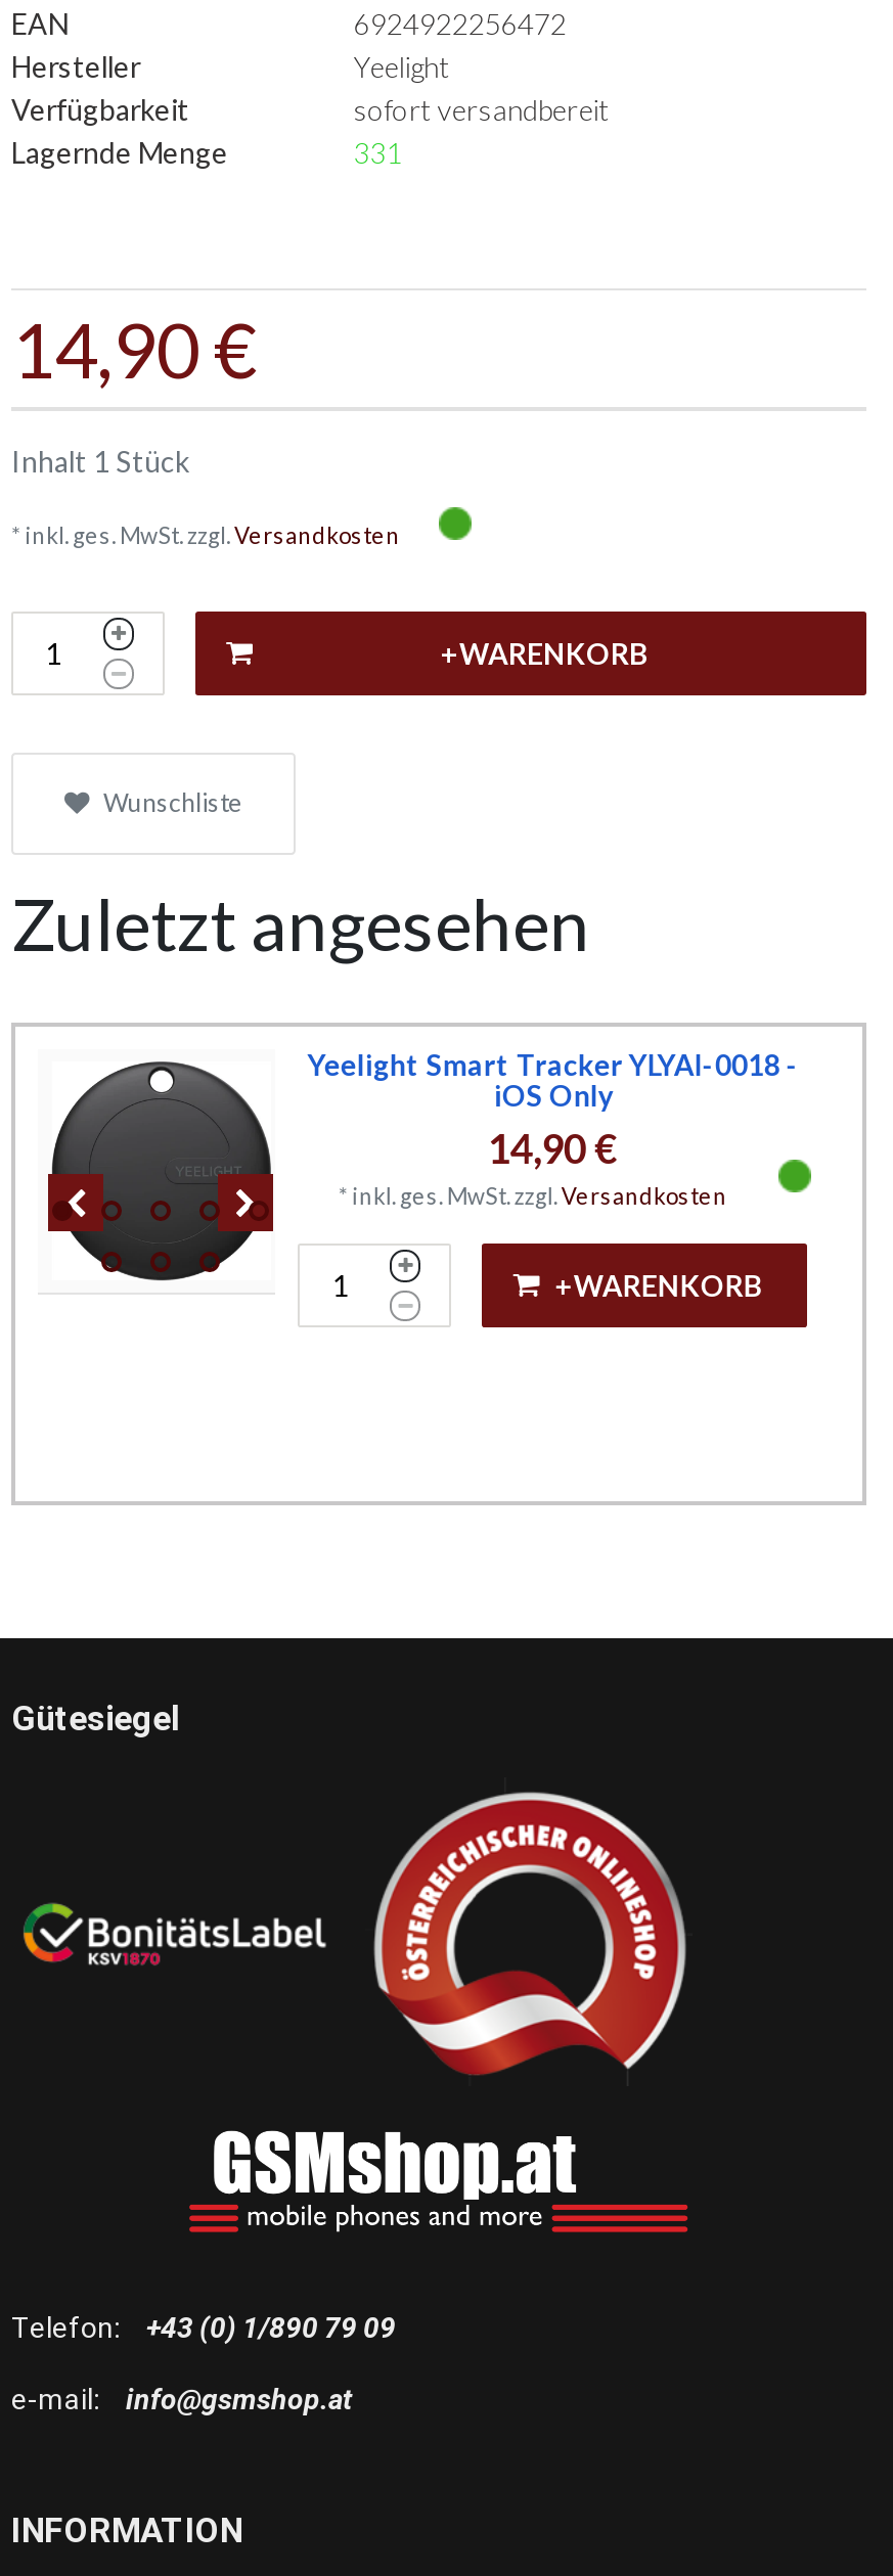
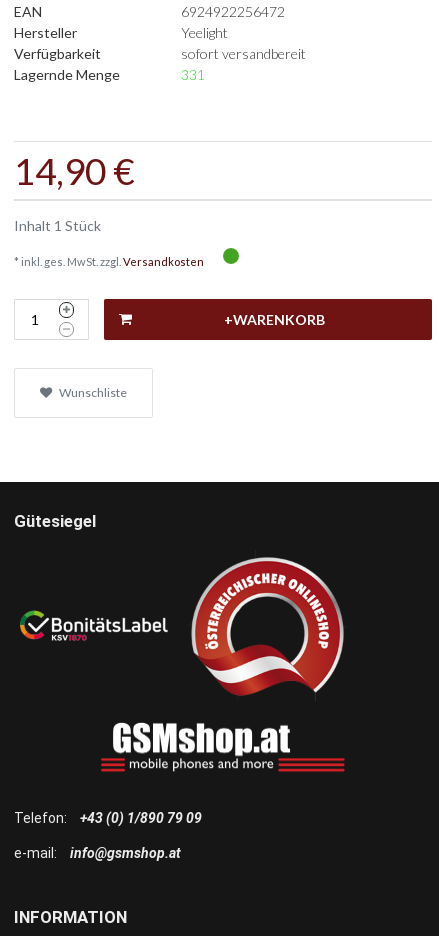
[11,879,866,1505] [image] | Zuletzt angesehen | Yeelight Smart Tracker YLYAI-0018 - | iOS Only | 14,90 € | * inkl. ges. MwSt. zzgl. Versandkosten | +WARENKORB -> none

